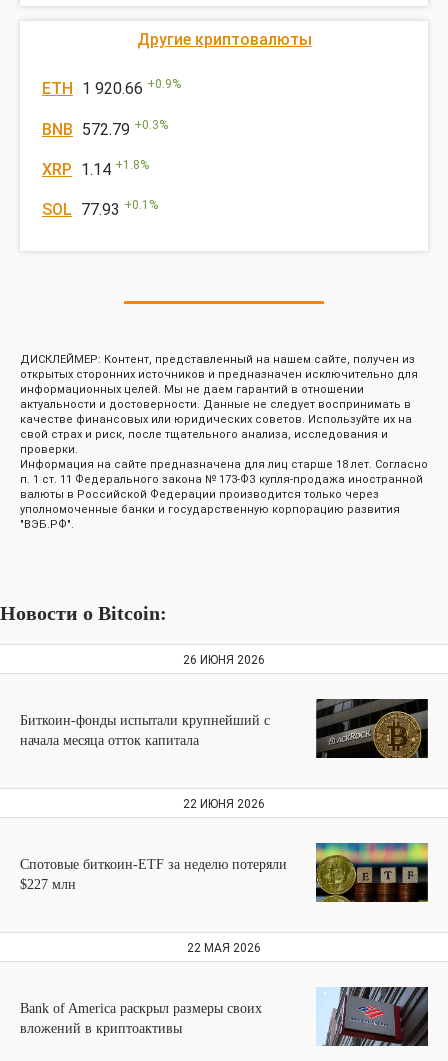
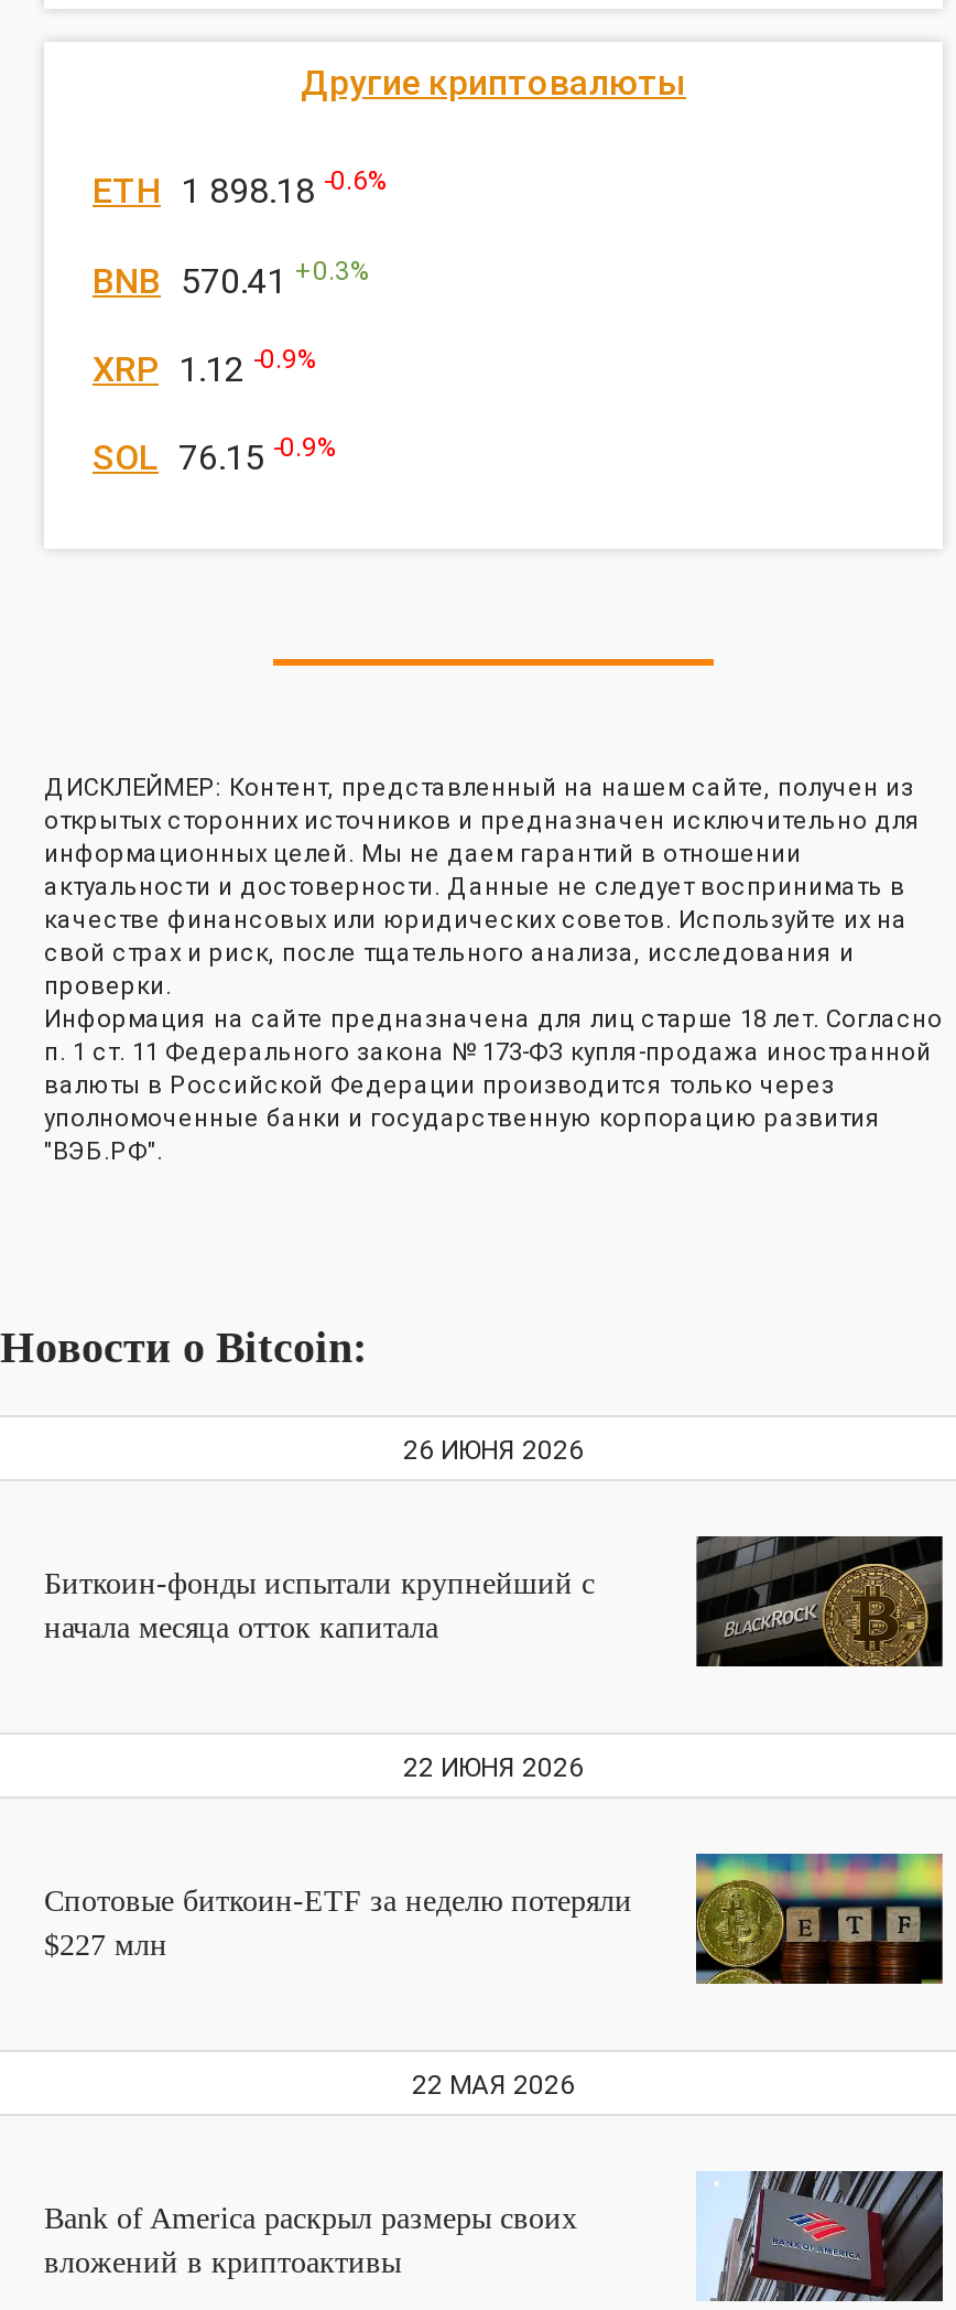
[42,77,181,98] ETH 1 920.66 +0.9% -> [93,166,388,212] ETH 1 898.18 -0.6%
[42,118,168,139] BNB 572.79 +0.3% -> [93,255,370,301] BNB 570.41 +0.3%
[42,158,149,179] XRP 1.14 + 1.8% -> [93,344,317,390] XRP 1.12 -0.9%
[42,198,158,219] SOL 77.93 +0.1% -> [93,433,337,479] SOL 76.15 -0.9%

